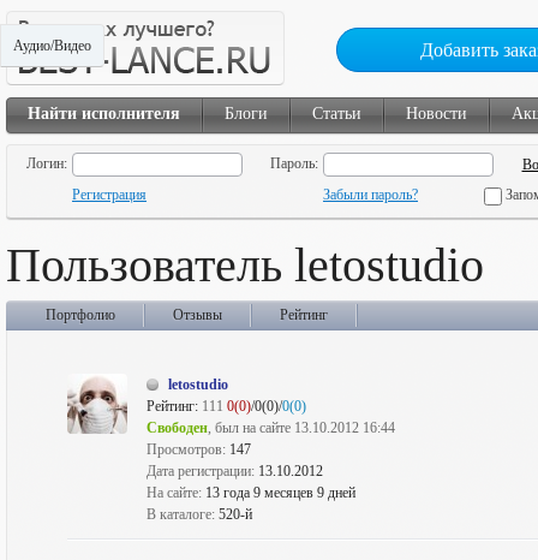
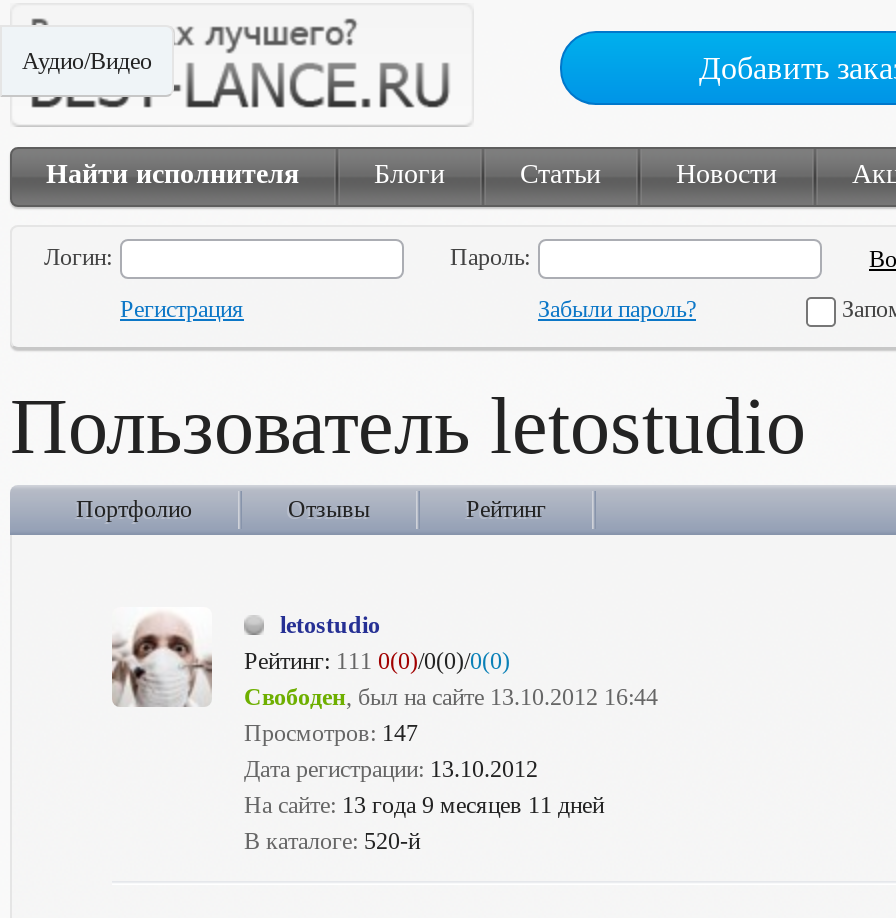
[147,484,355,501] На сайте: 13 года 9 месяцев 9 дней -> [244,791,604,819] На сайте: 13 года 9 месяцев 11 дней

